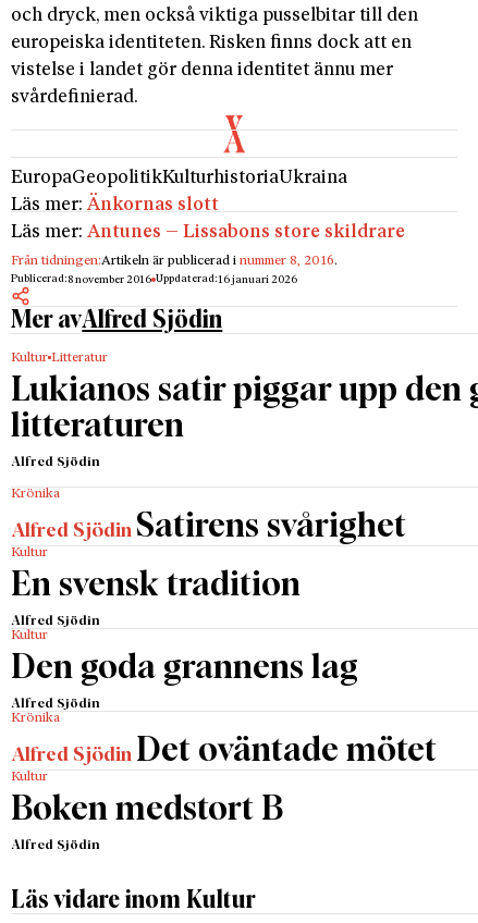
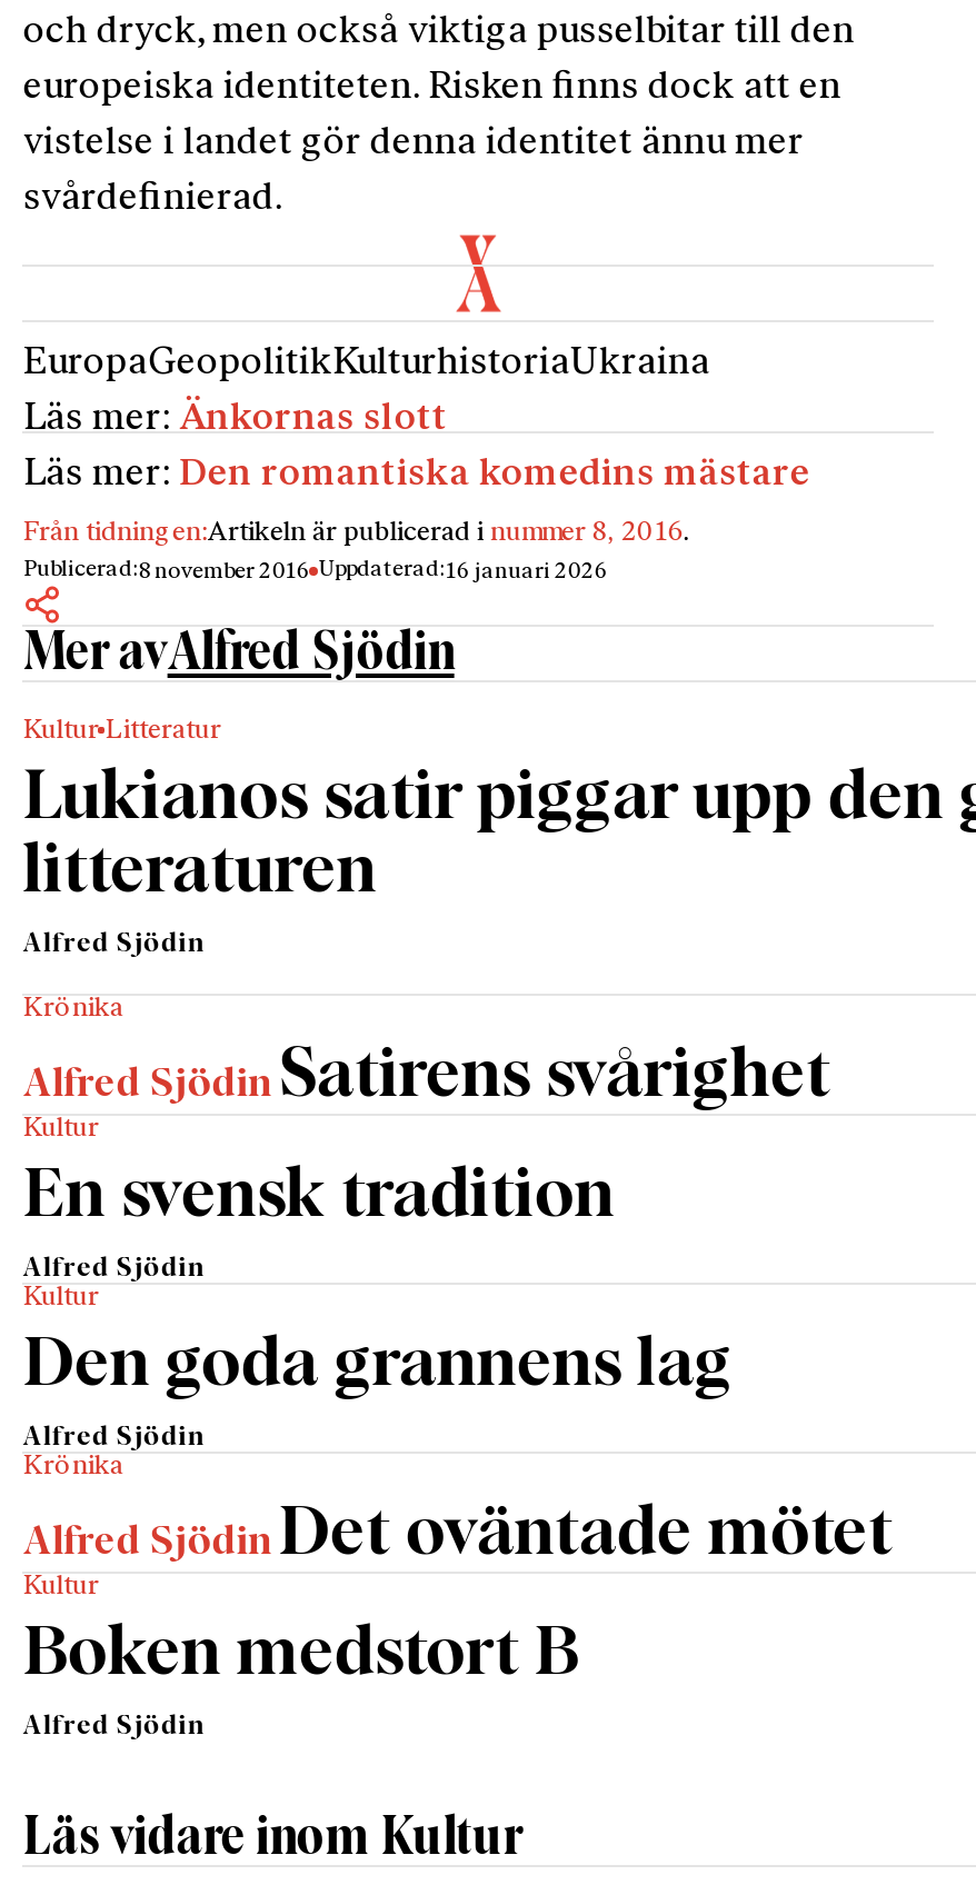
[11,223,405,242] Läs mer: Antunes – Lissabons store skildrare -> [23,455,810,493] Läs mer: Den romantiska komedins mästare

